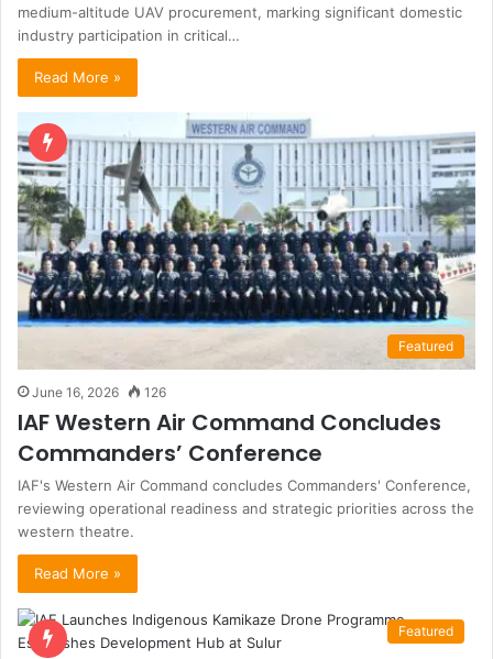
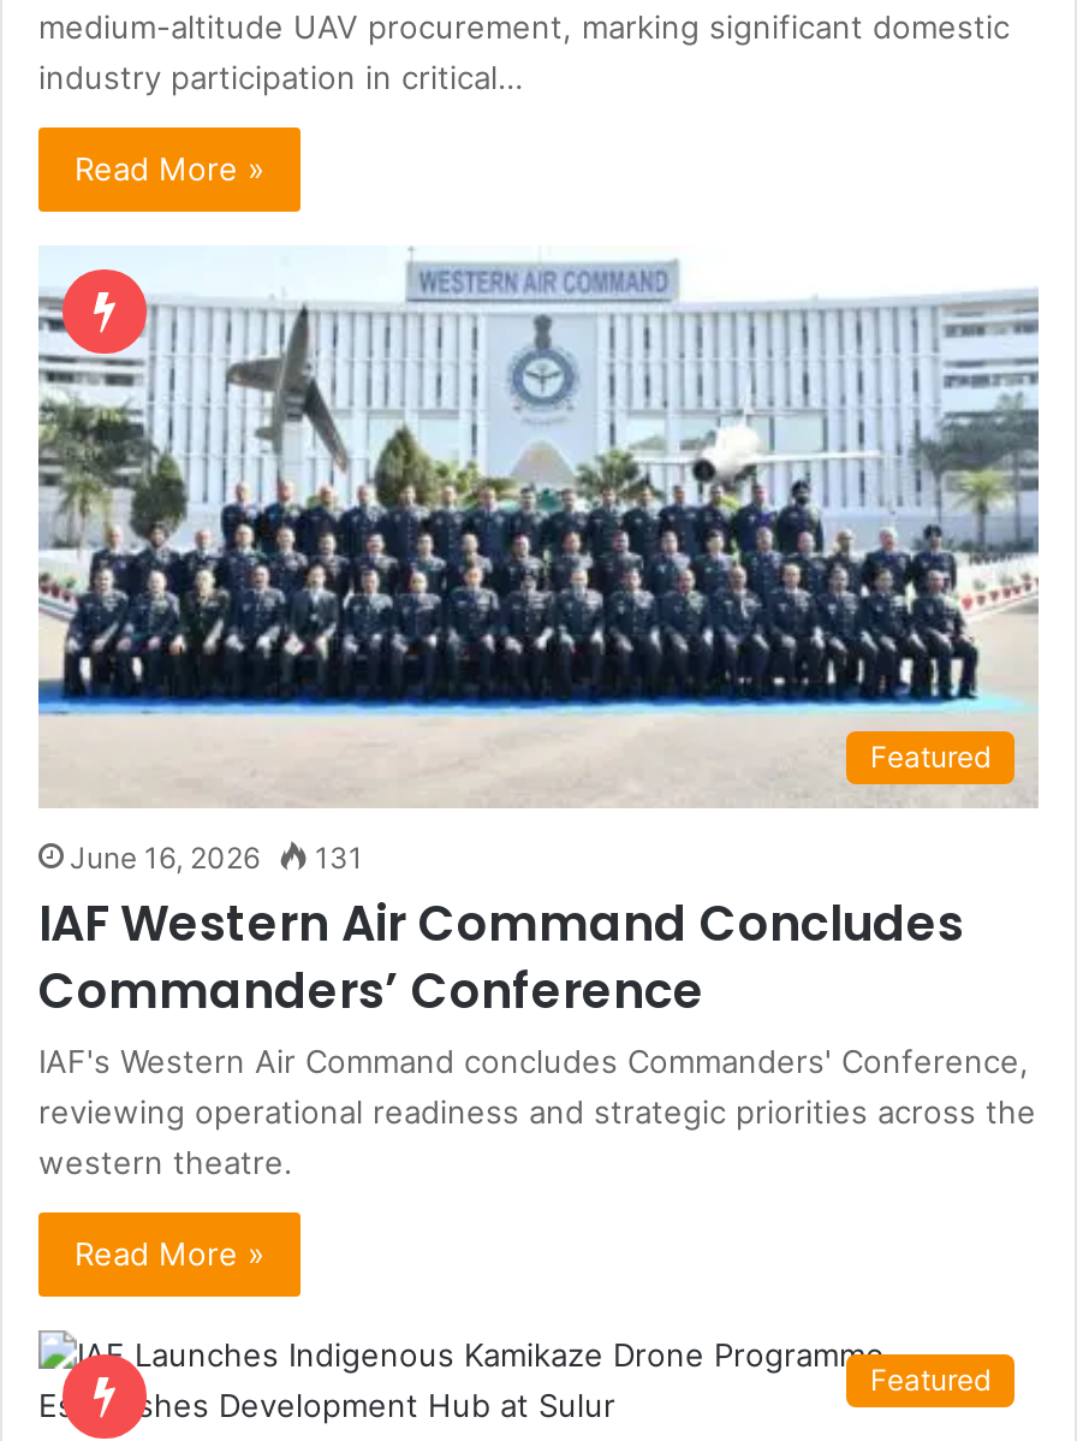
[32,384,166,401] June 16, 2026 126 -> [70,840,363,876] June 16, 2026 131

